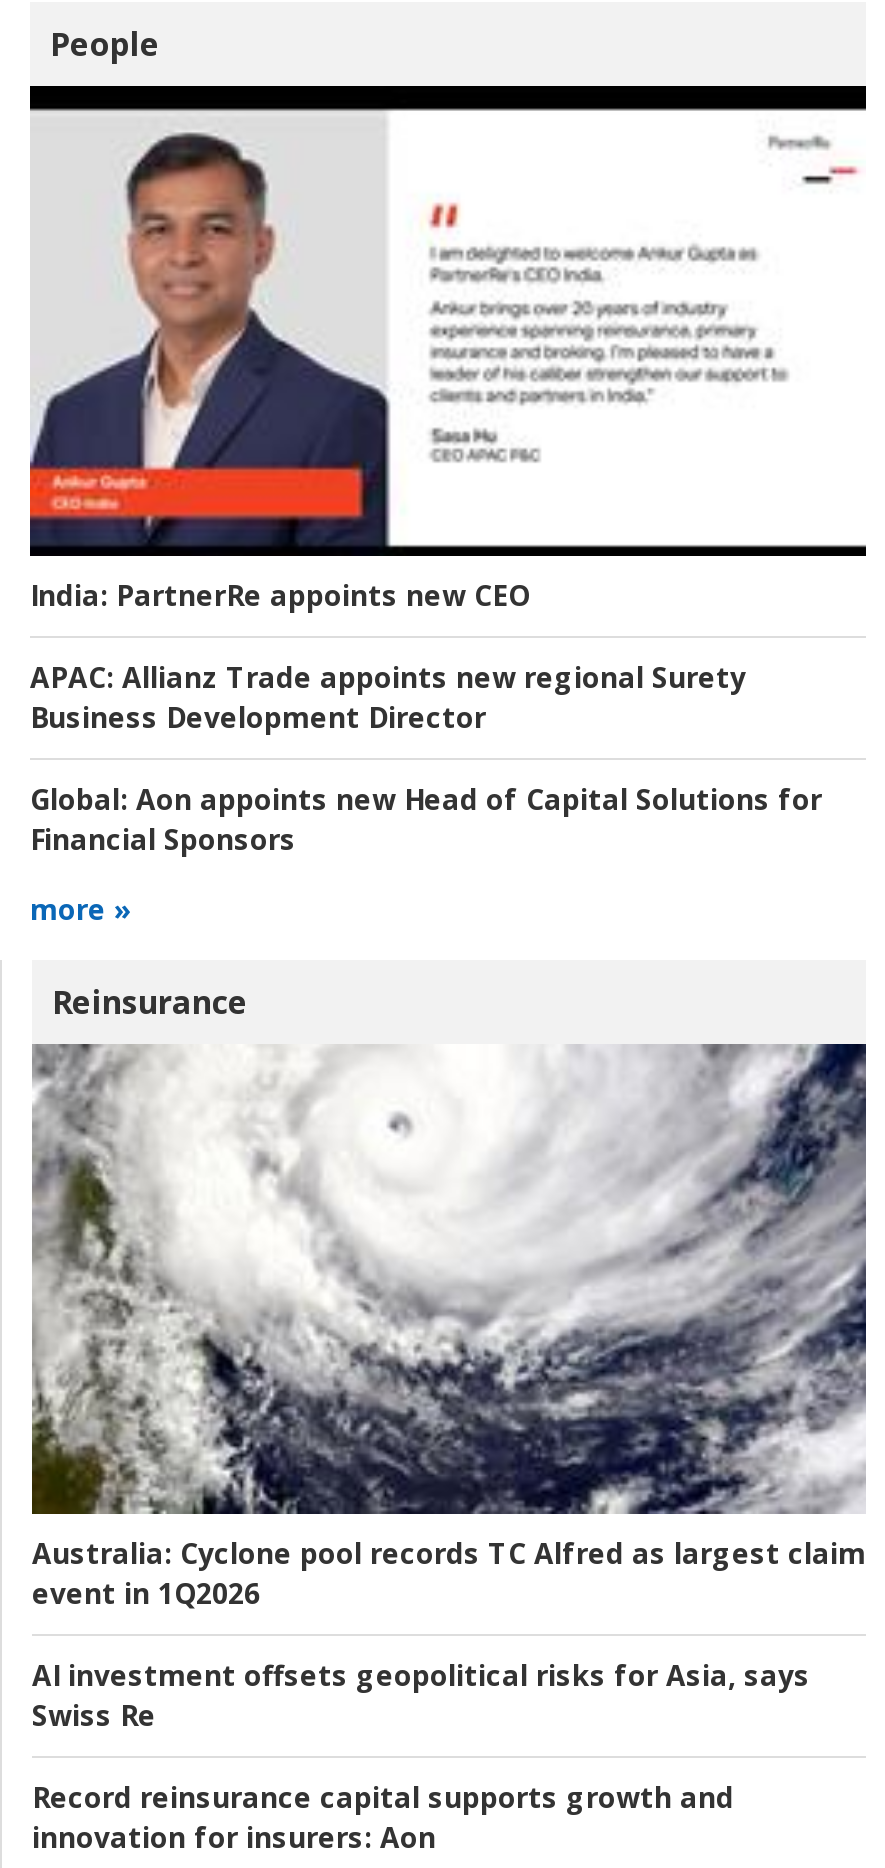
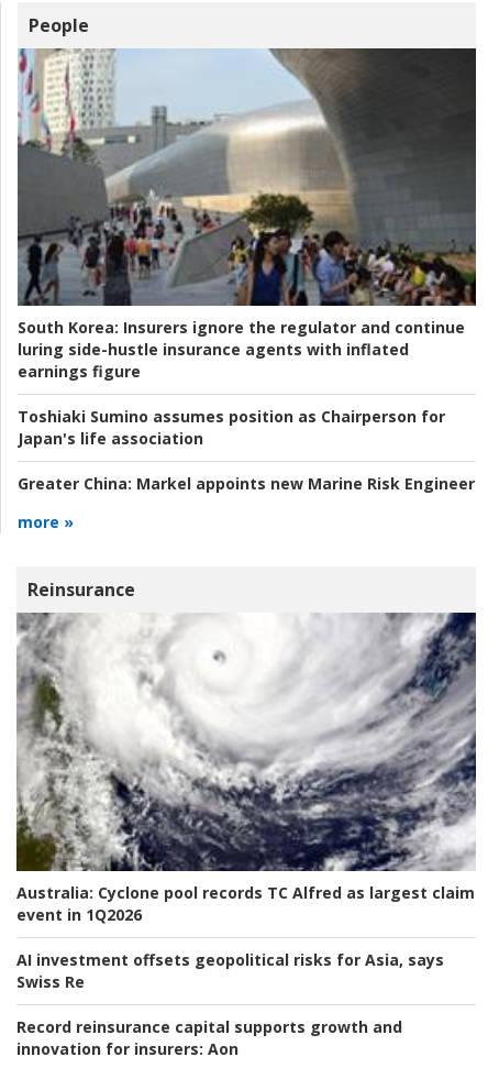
[28,83,866,615] [image] | India: PartnerRe appoints new CEO -> [16,47,477,382] [image] | South Korea: Insurers ignore the regulator and continue | luring side-hustle insurance agents with inflated | earnings figure
[30,659,746,737] APAC: Allianz Trade appoints new regional Surety | Business Development Director -> [18,406,445,449] Toshiaki Sumino assumes position as Chairperson for | Japan's life association
[30,781,822,859] Global: Aon appoints new Head of Capital Solutions for | Financial Sponsors -> [18,473,475,494] Greater China: Markel appoints new Marine Risk Engineer

